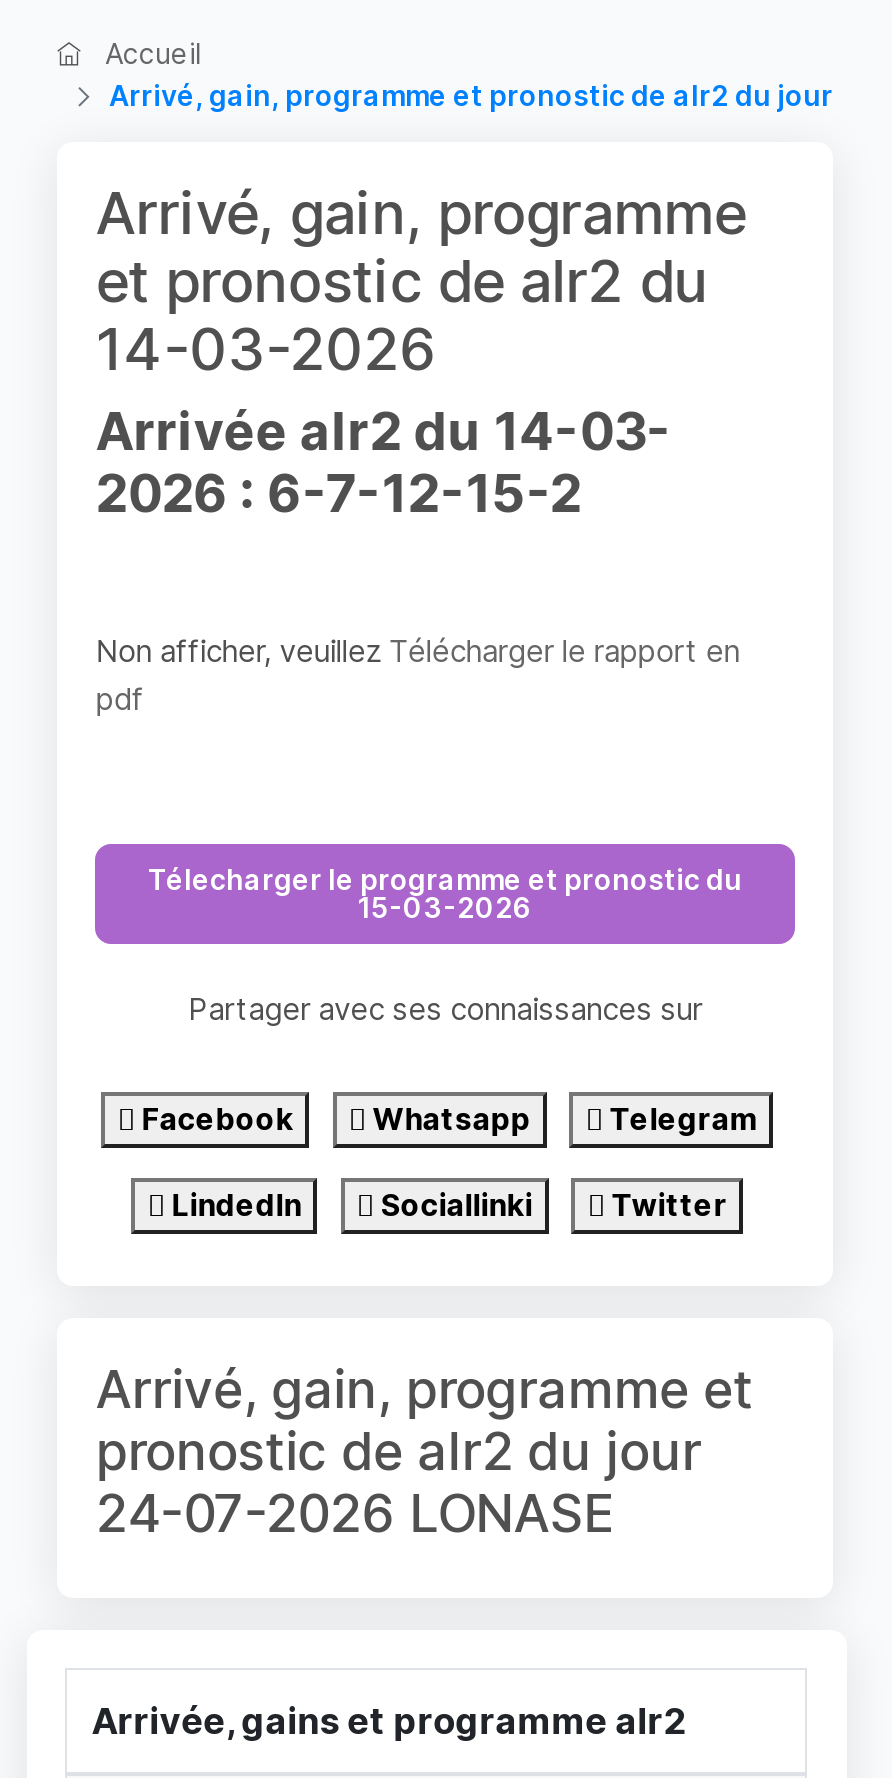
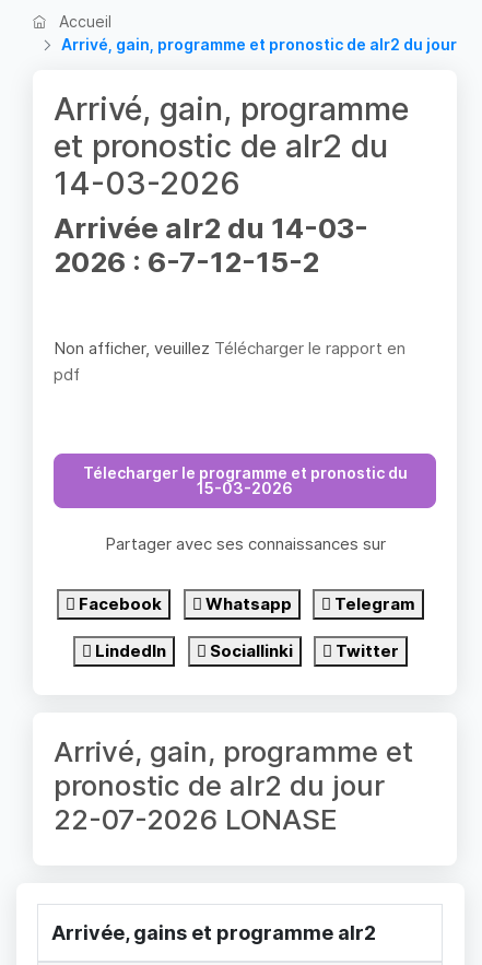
[95,1481,615,1543] 24-07-2026 LONASE -> [54,802,338,836] 22-07-2026 LONASE

